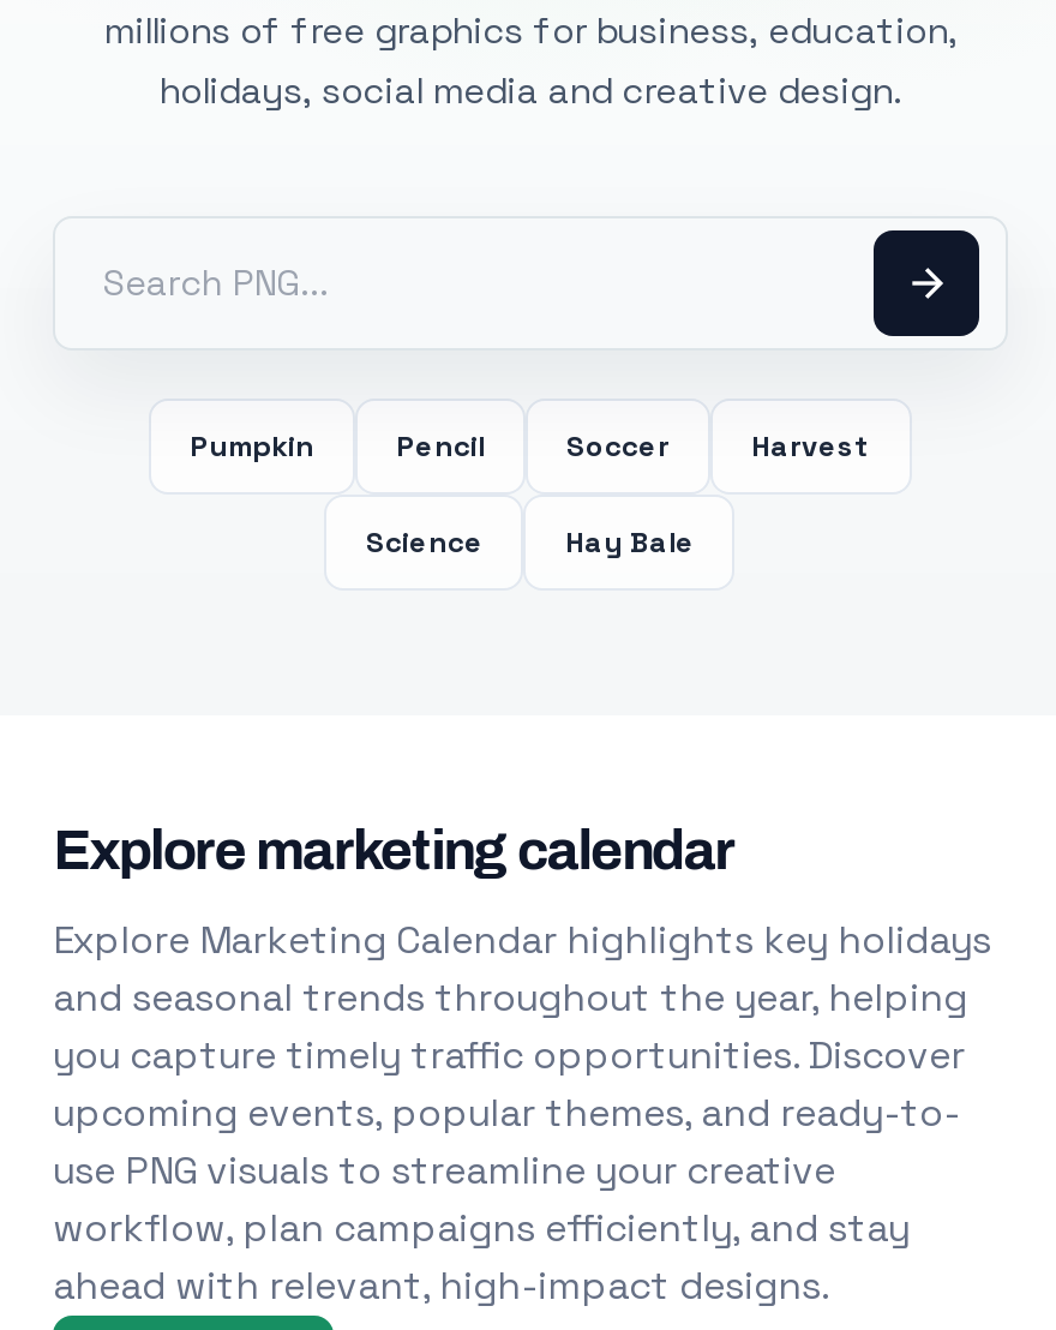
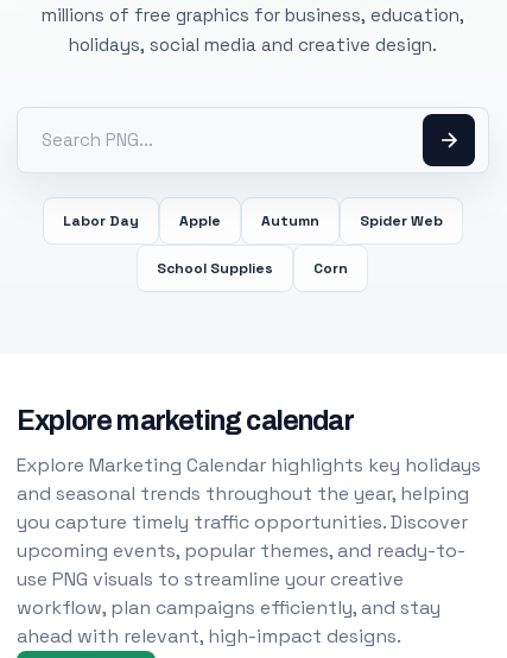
[190,427,871,466] Pumpkin | Pencil | Soccer | Harvest -> [63,211,443,230] Labor Day | Apple | Autumn | Spider Web
[366,523,695,562] Science | Hay Bale -> [157,259,348,278] School Supplies | Corn

